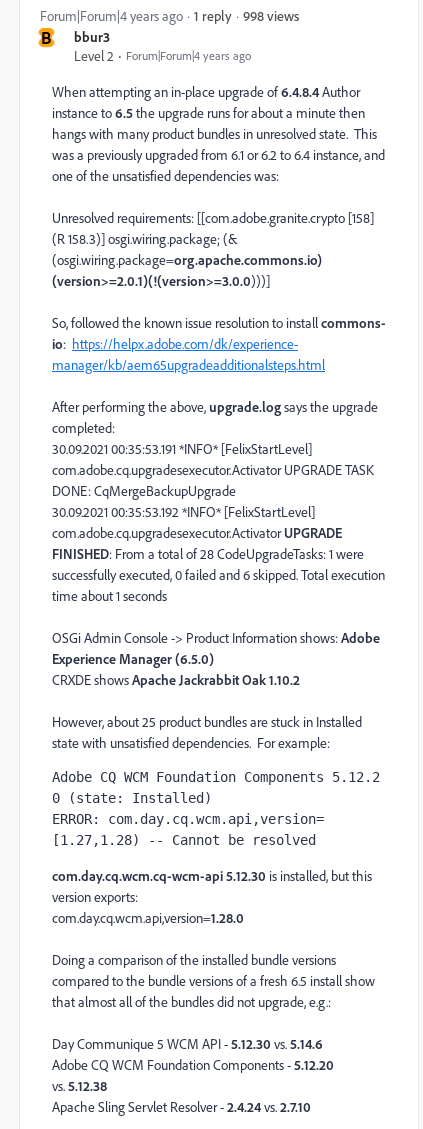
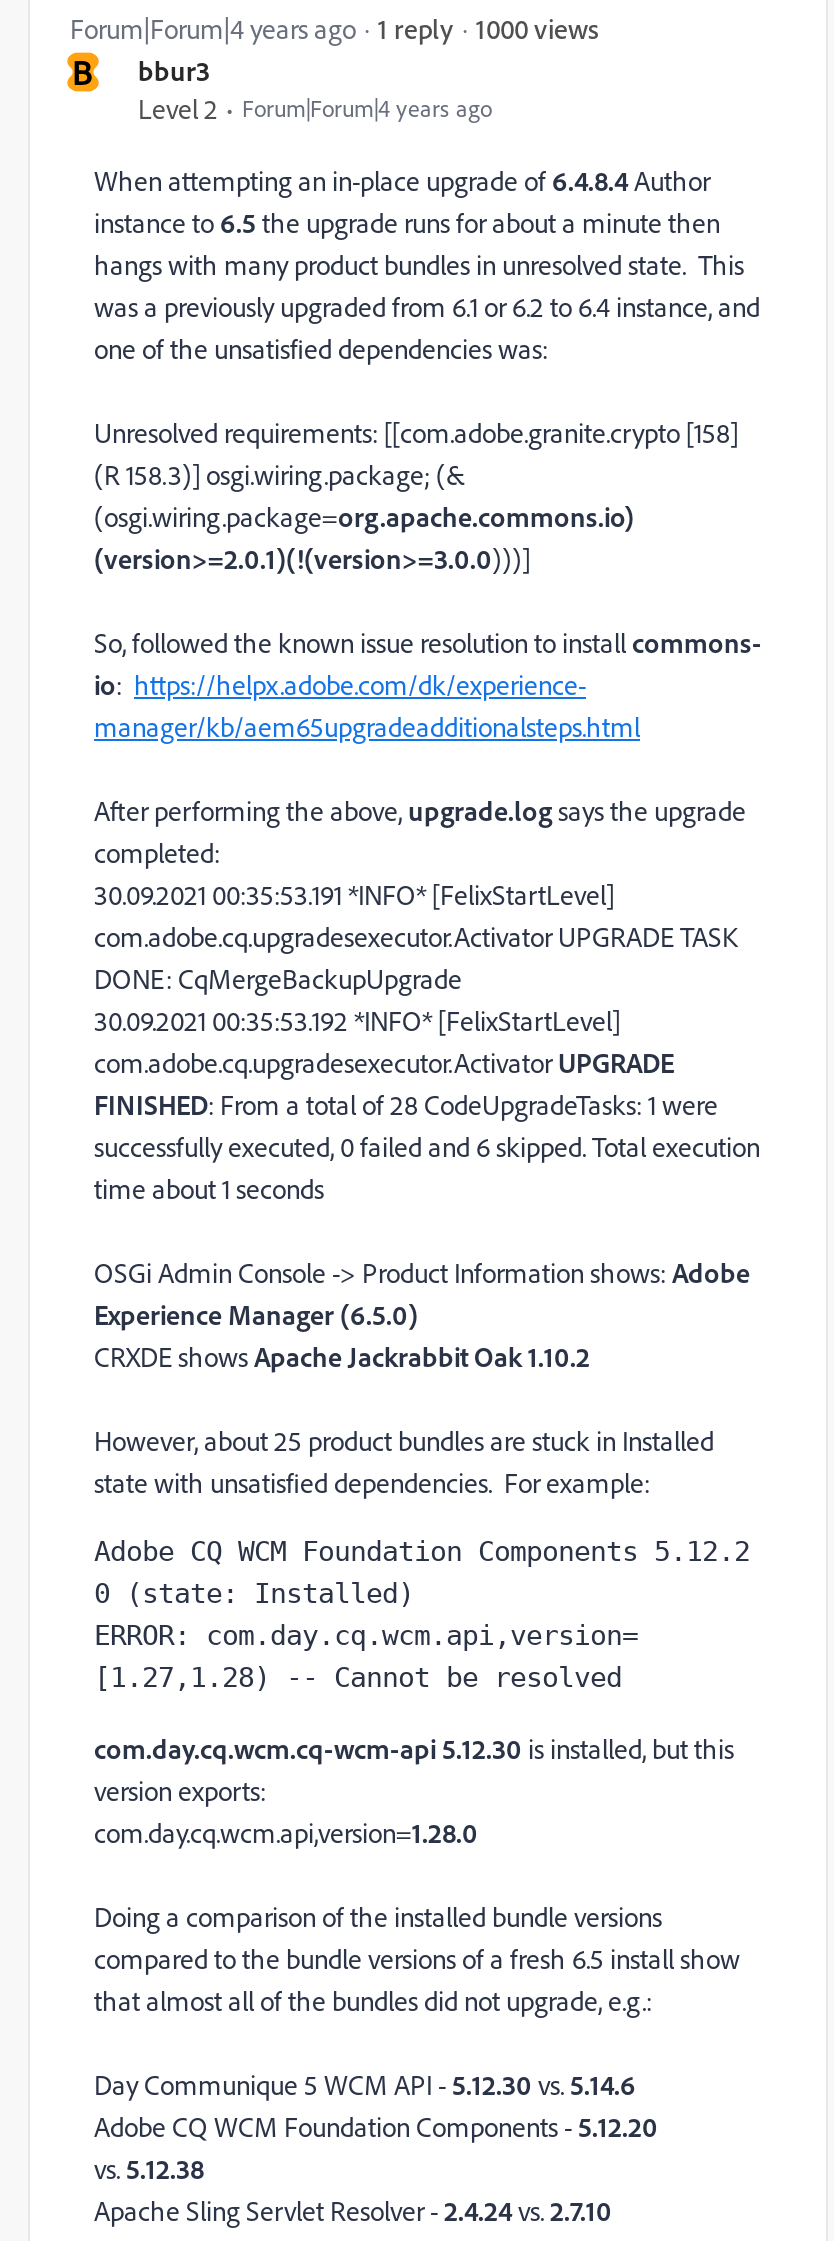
[243,6,299,23] 998 views -> [476,10,598,44] 1000 views

